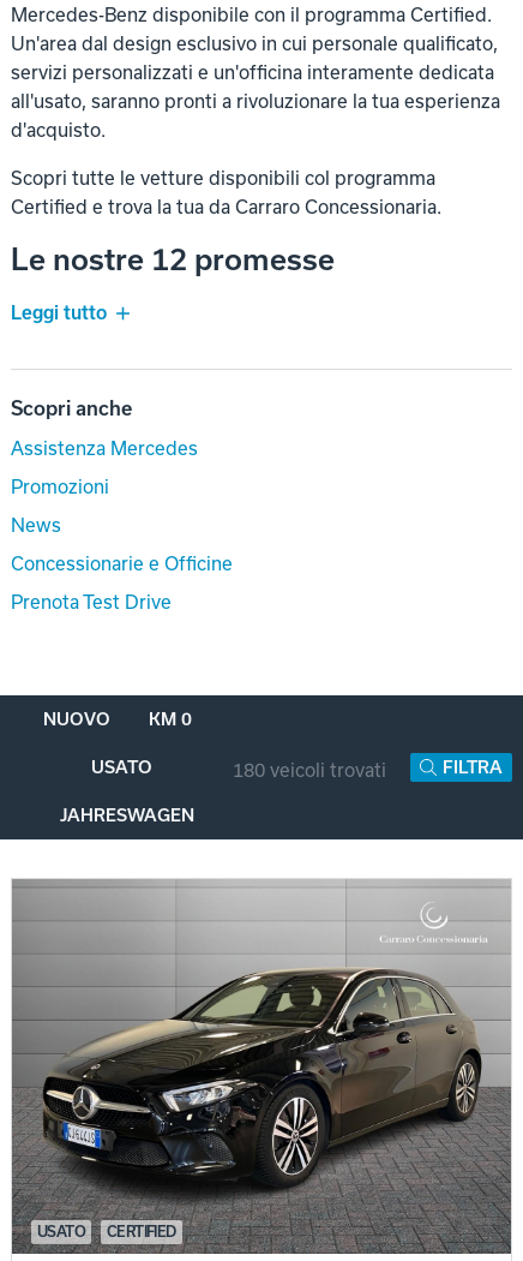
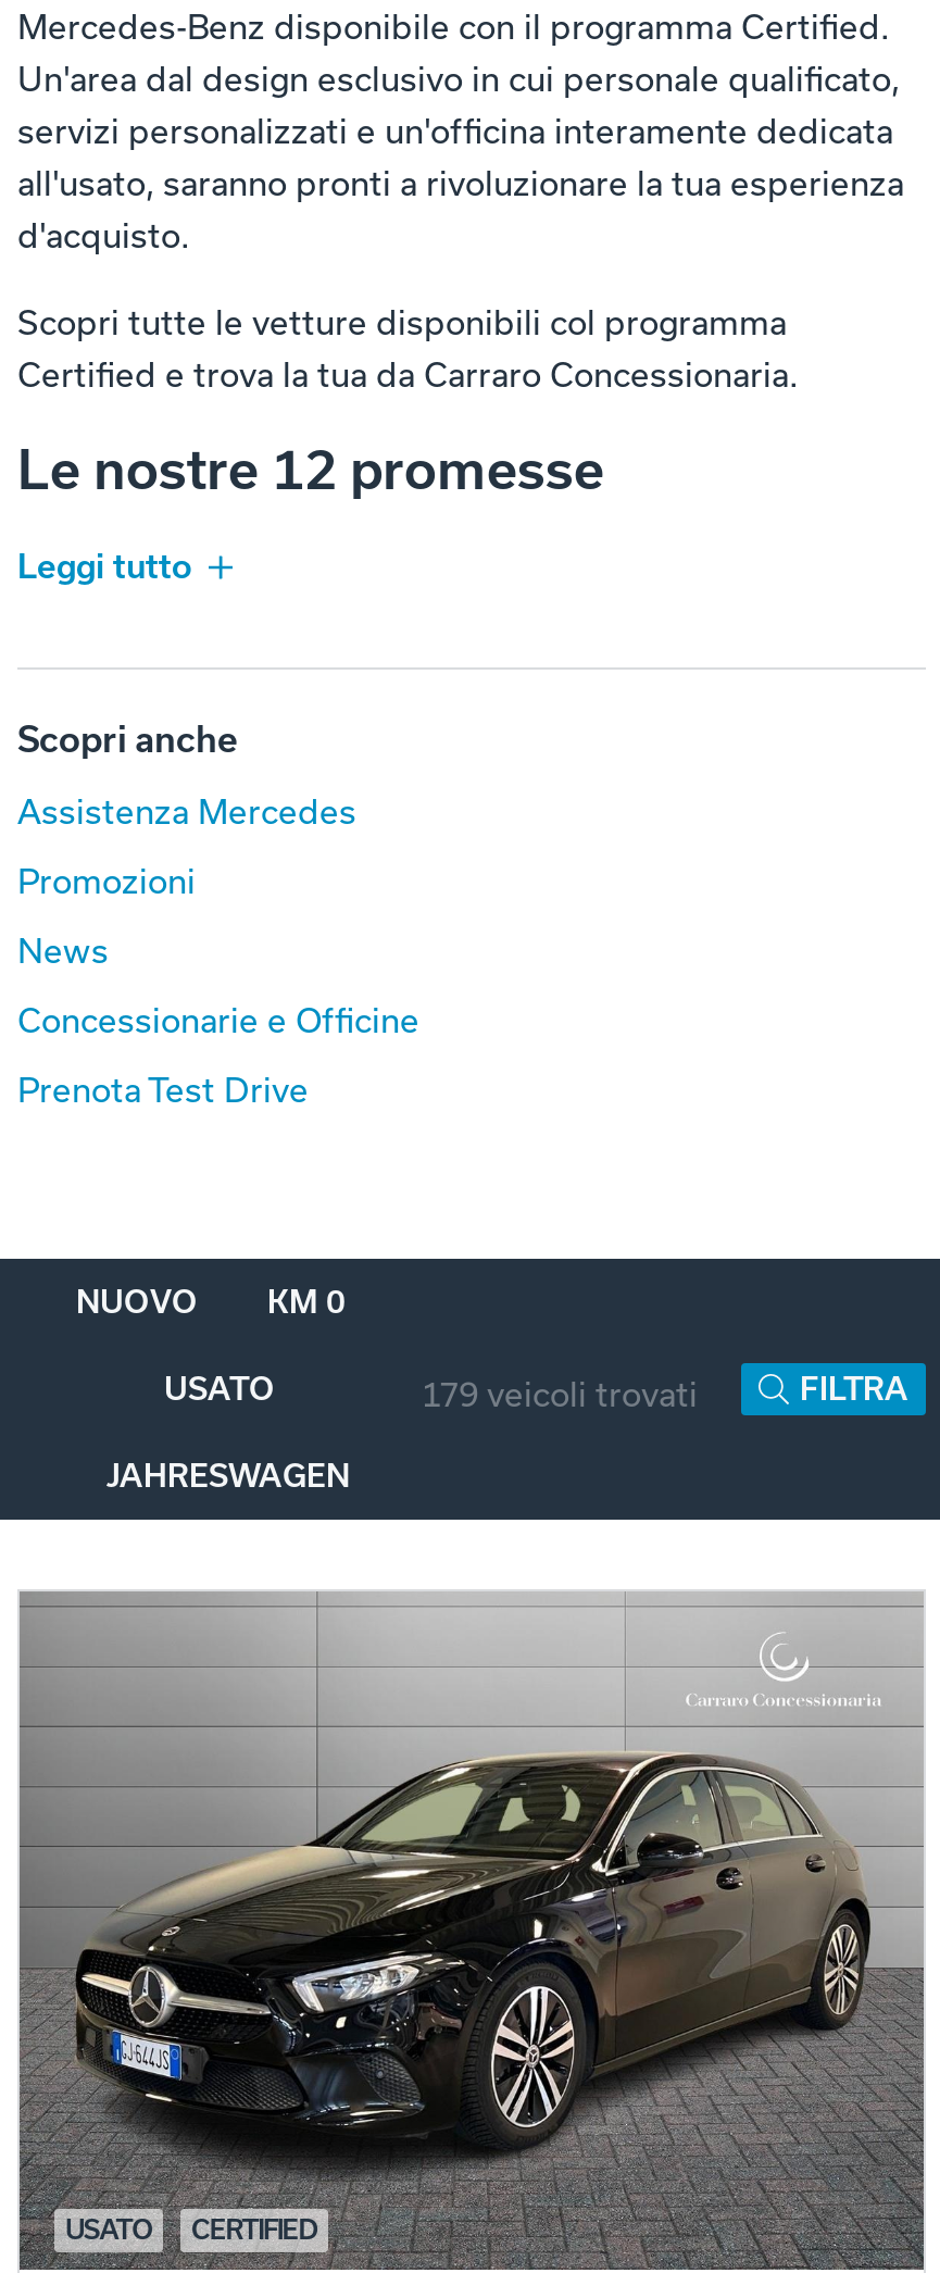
[233,759,386,781] 180 veicoli trovati -> [422,1375,698,1414] 179 veicoli trovati

